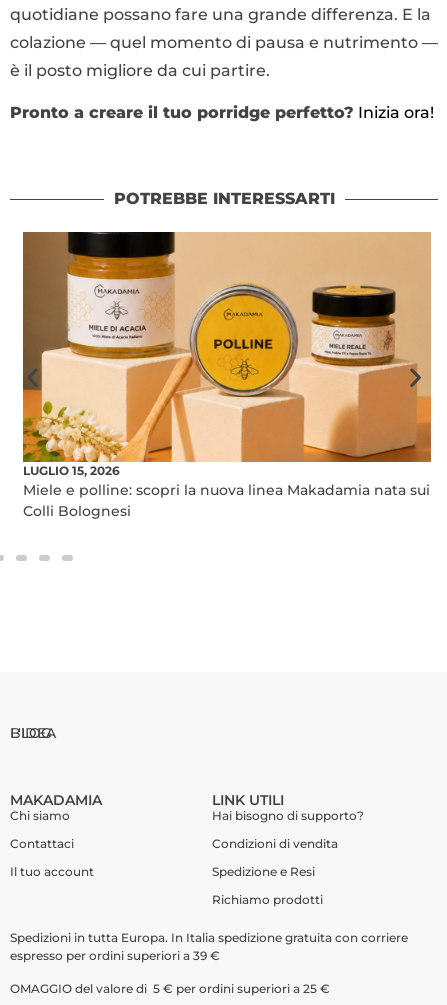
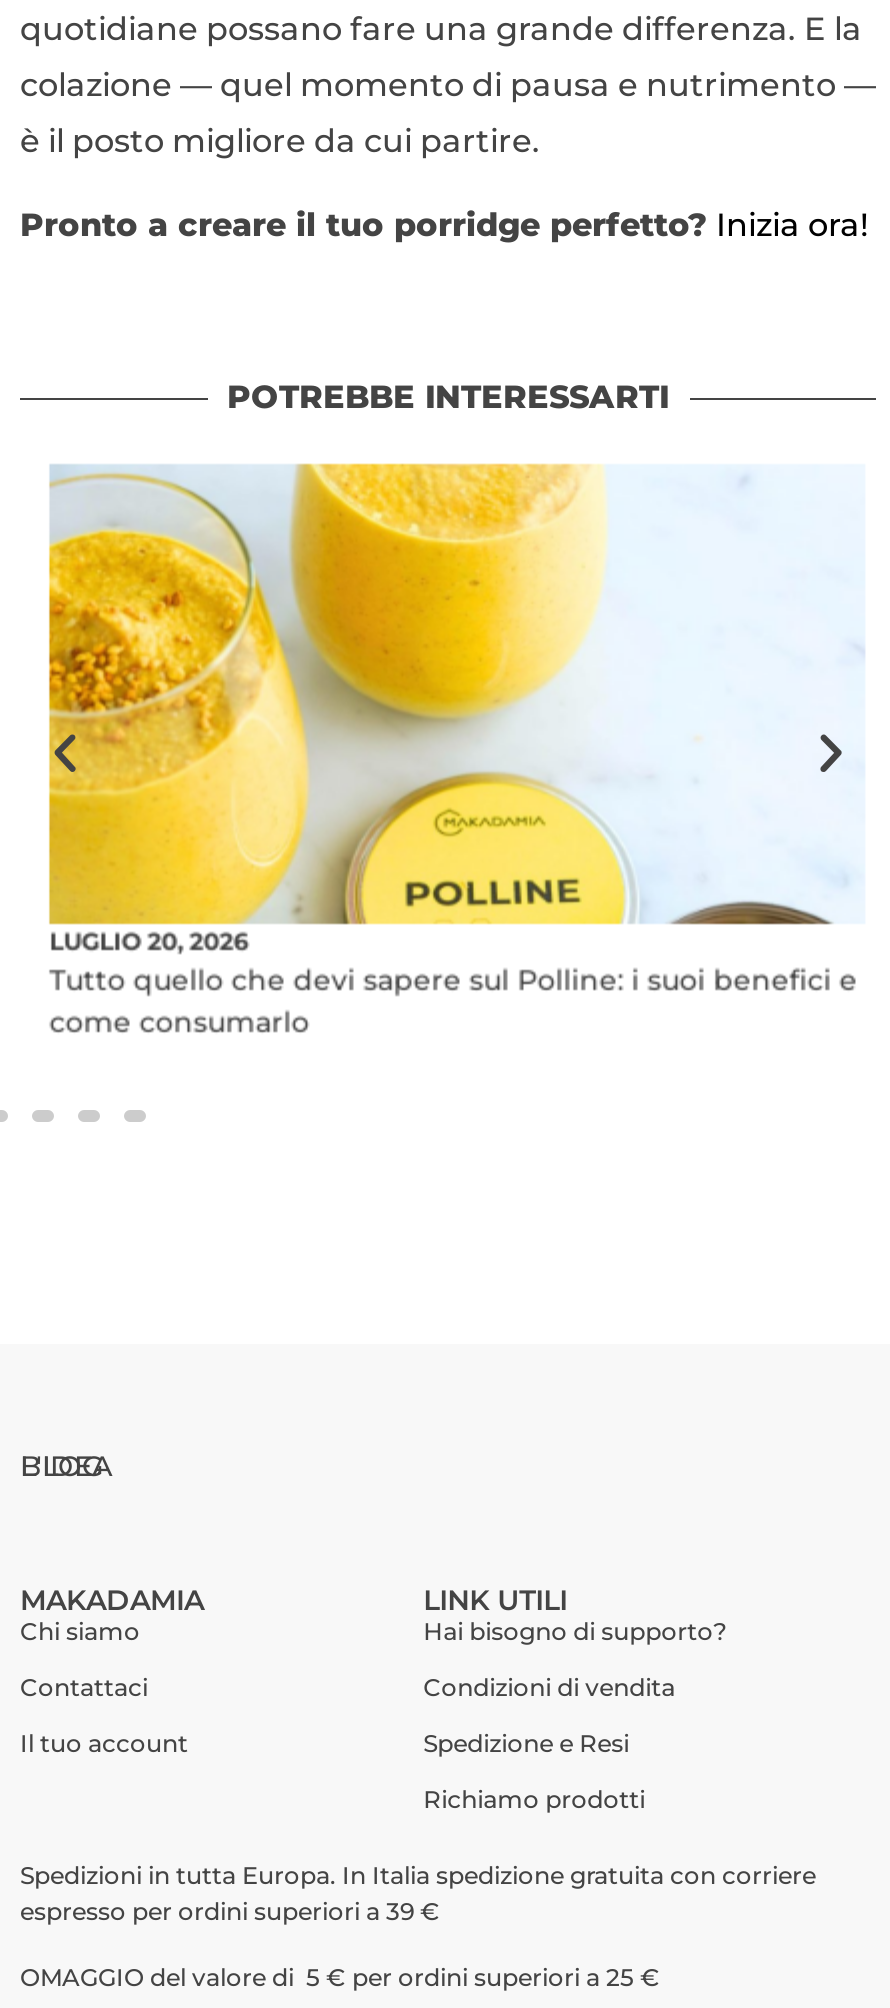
[20,231,432,520] [image] | LUGLIO 15, 2026 | Miele e polline: scopri la nuova linea Makadamia nata sui | Colli Bolognesi -> [40,462,864,1041] [image] | LUGLIO 20, 2026 | Tutto quello che devi sapere sul Polline: i suoi benefici e | come consumarlo

